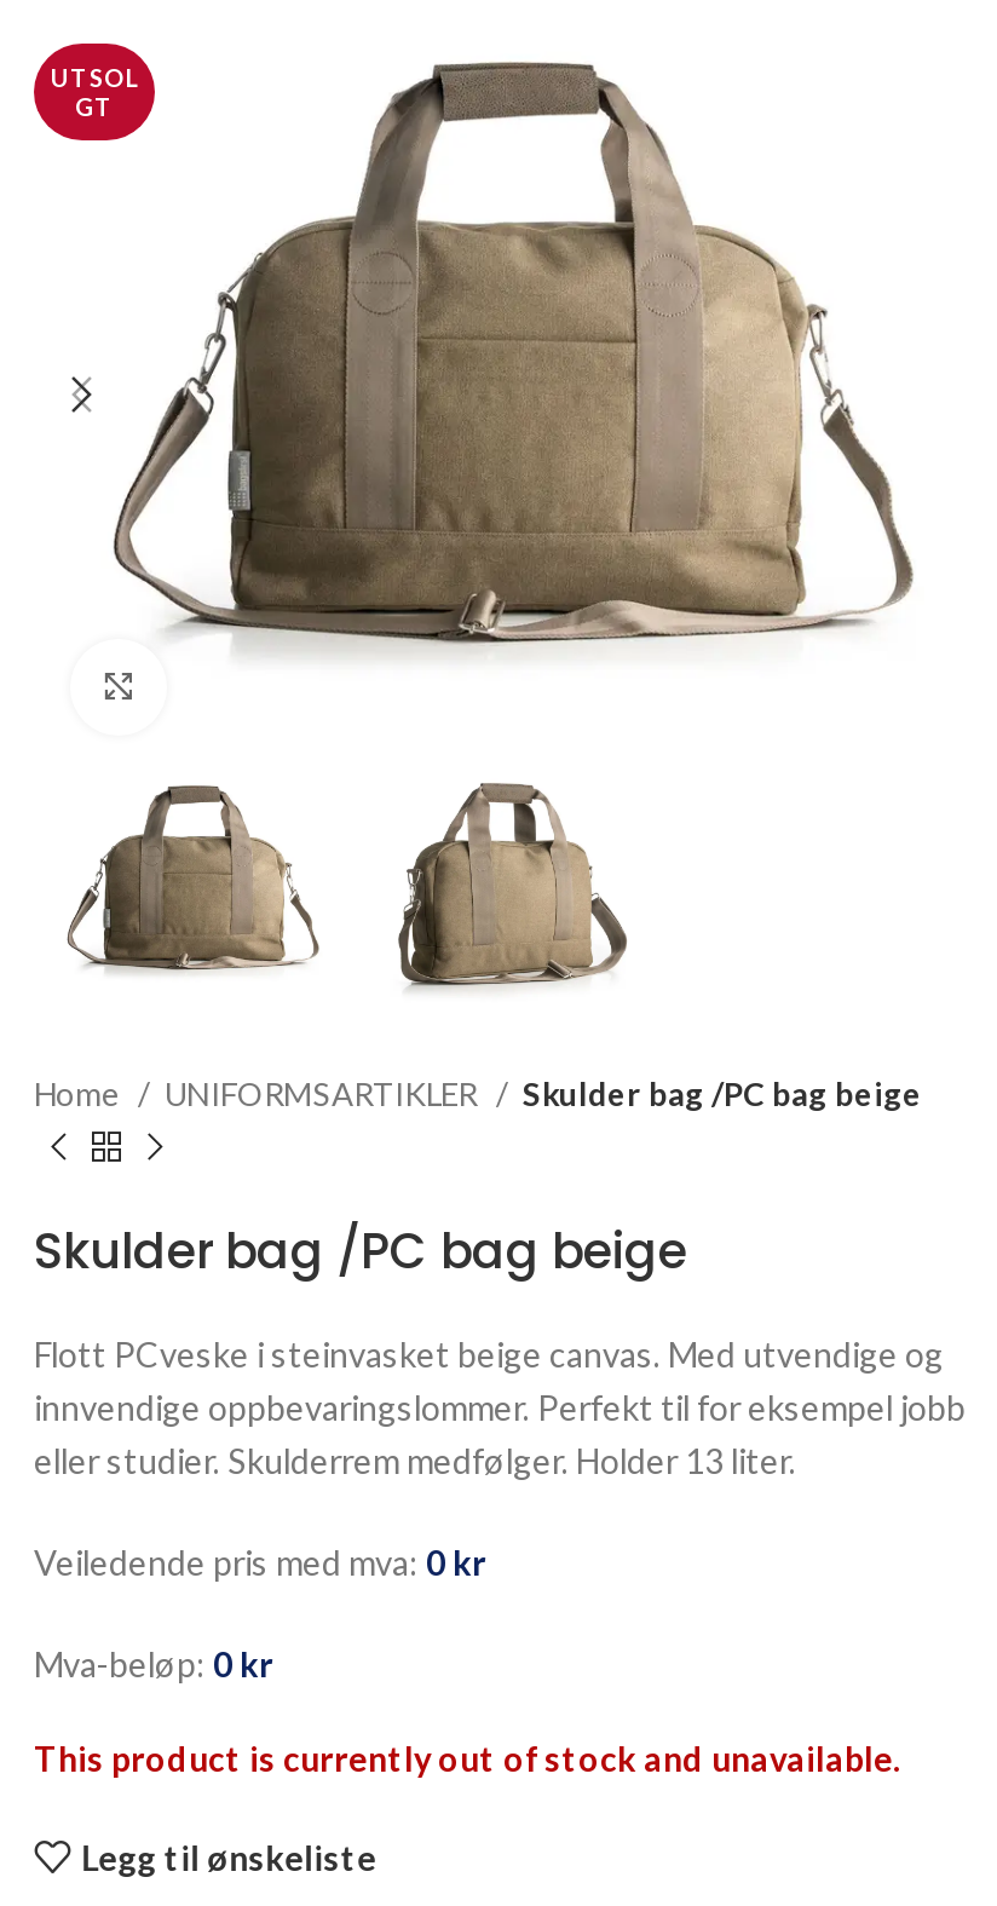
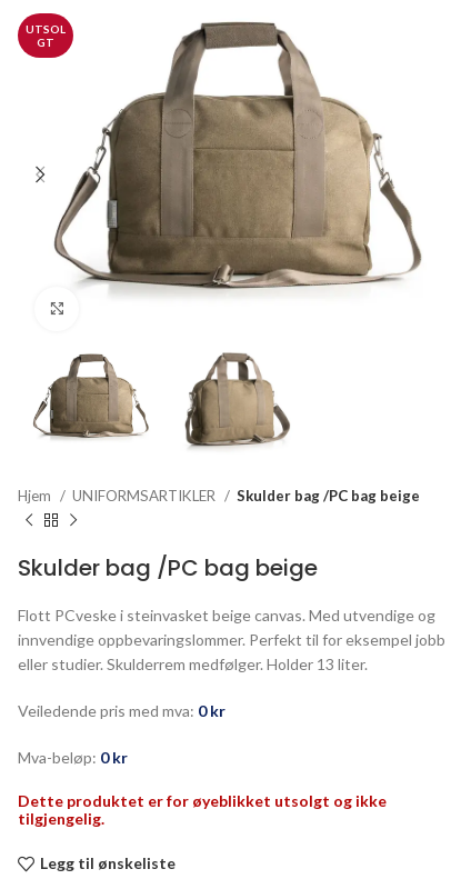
[34,1075,126,1113] Home -> [18,486,54,504] Hjem
[34,1738,900,1779] This product is currently out of stock and unavailable. -> [18,791,387,827] Dette produktet er for øyeblikket utsolgt og ikke | tilgjengelig.

